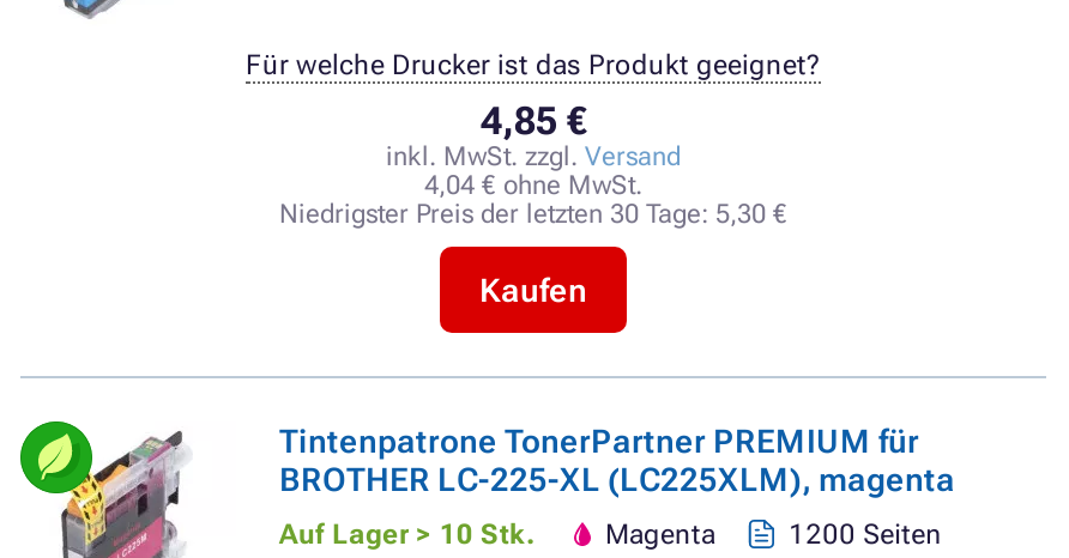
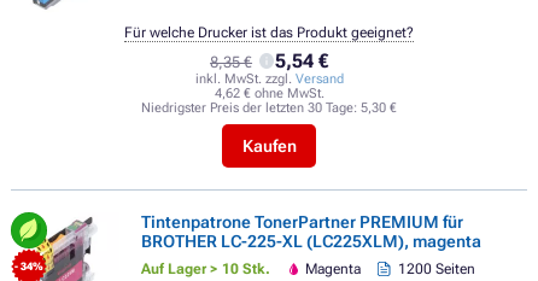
[481,98,586,144] 4,85 € -> [210,50,328,72] 8,35 € | 5,54 €
[424,170,642,201] 4,04 € ohne MwSt. -> [214,86,324,101] 4,62 € ohne MwSt.
none -> [14,261,43,273] - 34%

